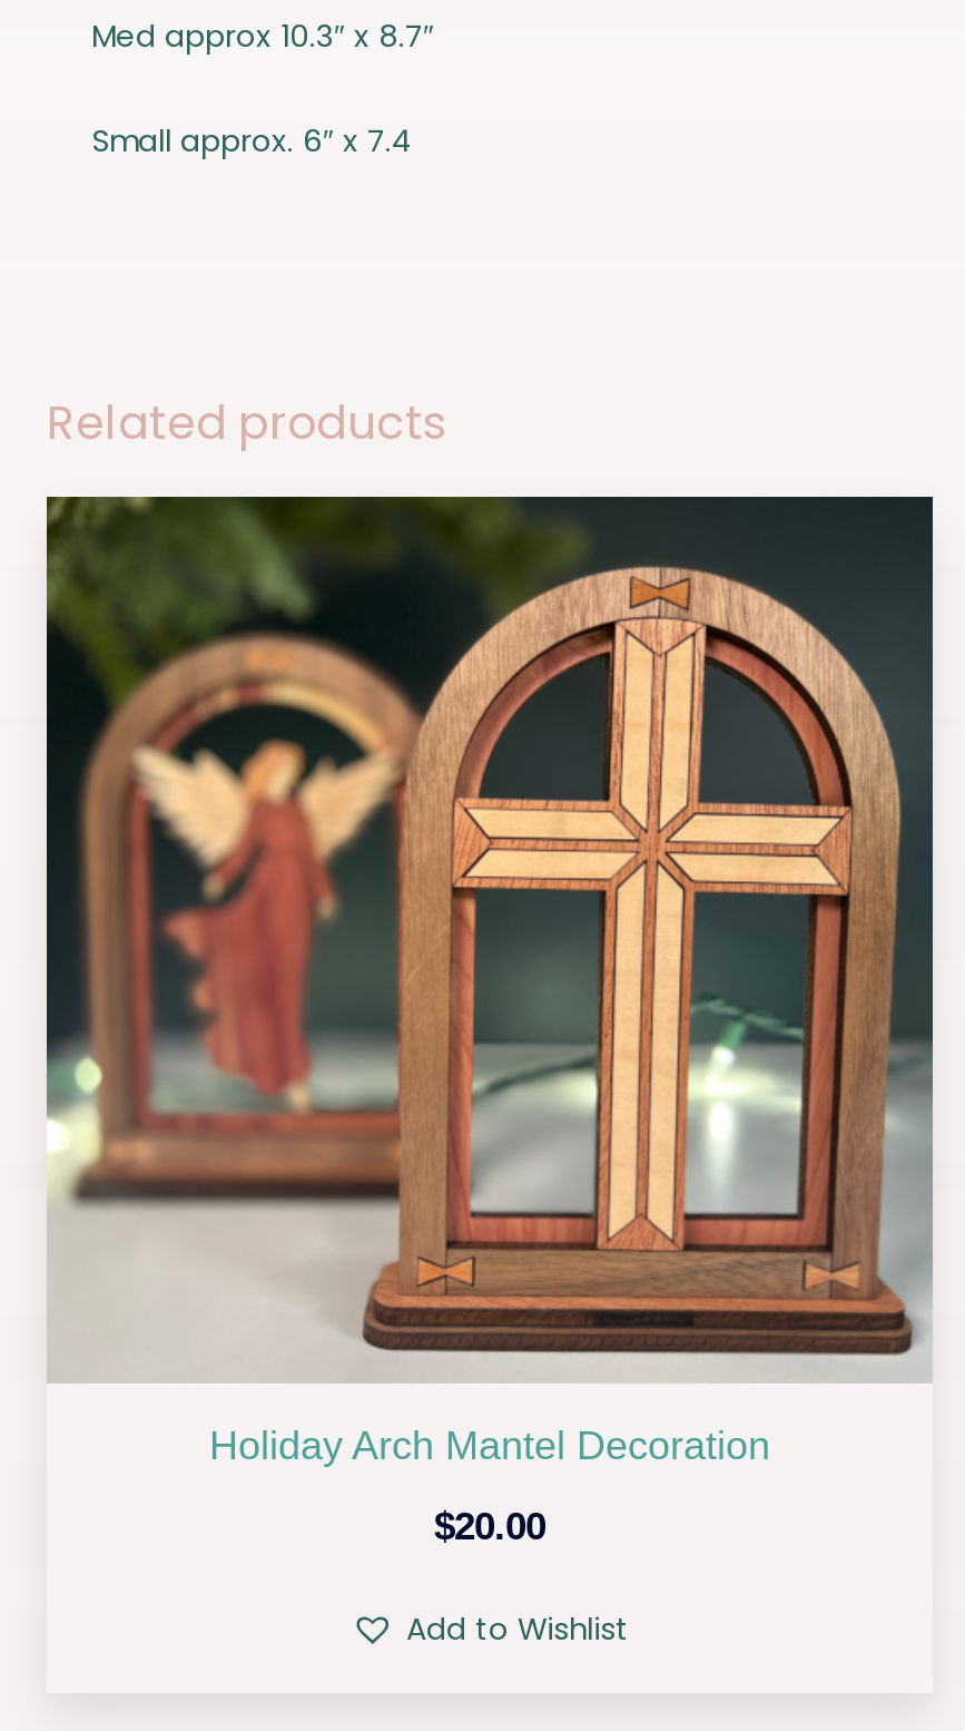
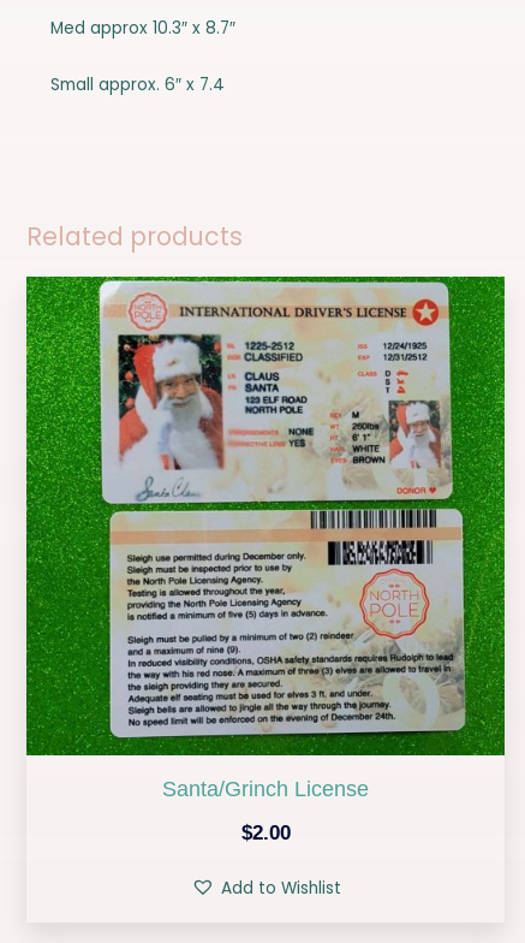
[45,495,935,1469] [image] | Holiday Arch Mantel Decoration -> [25,275,506,801] [image] | Santa/Grinch License
[434,1505,545,1549] $20.00 -> [241,821,290,845] $2.00

